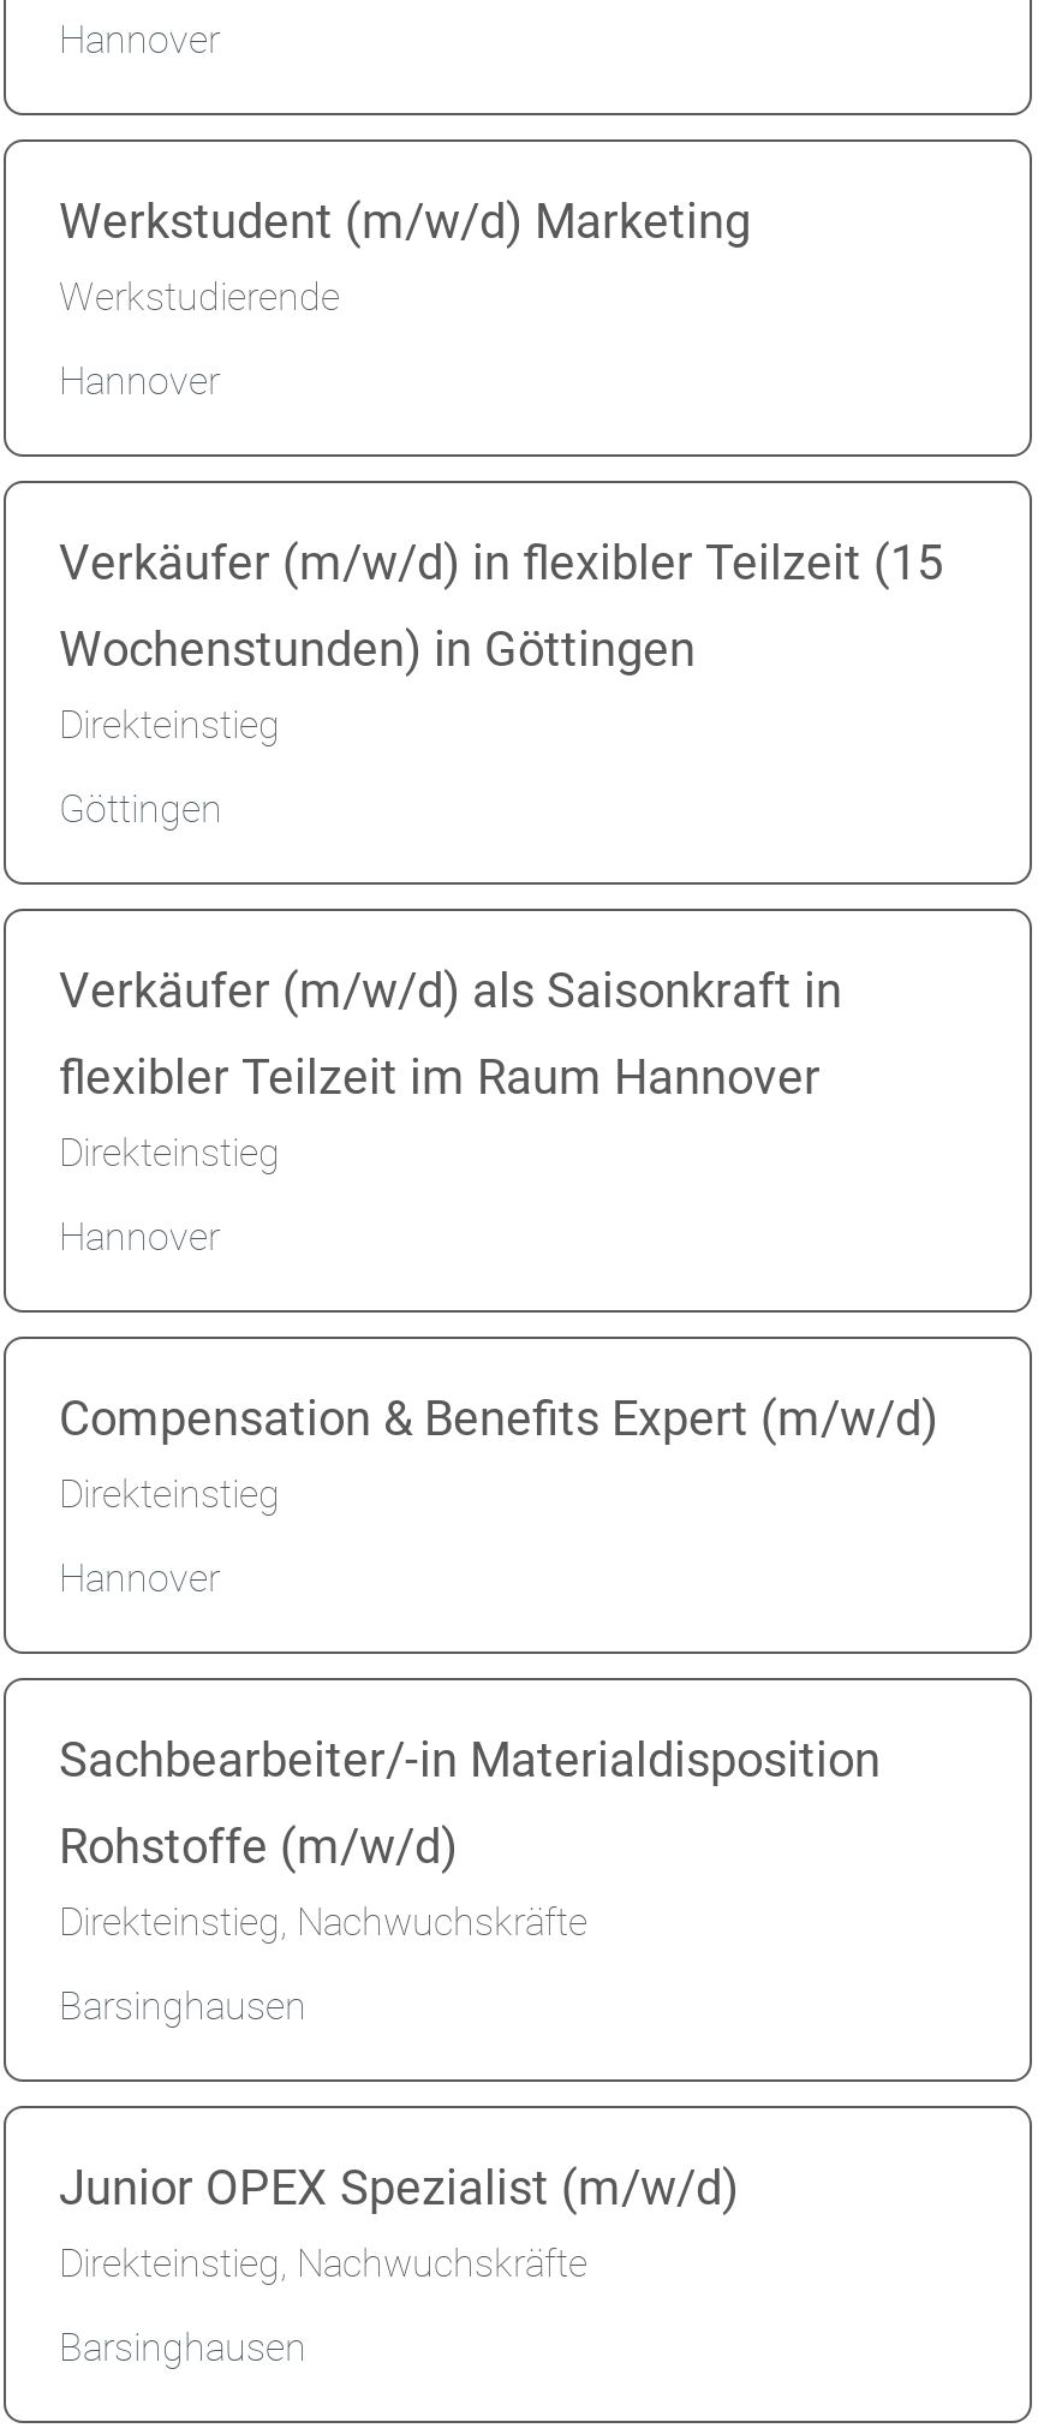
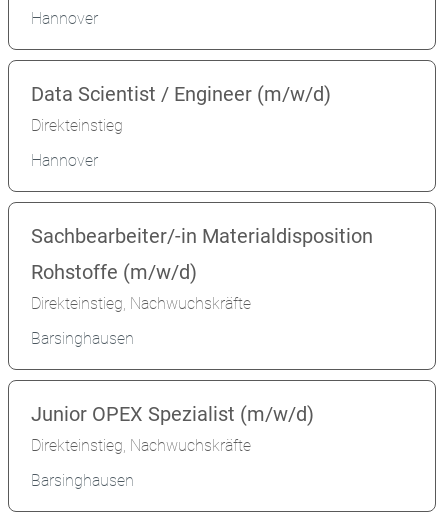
[59,193,943,1448] Werkstudent (m/w/d) Marketing | Werkstudierende | Hannover | Verkäufer (m/w/d) in flexibler Teilzeit (15 | Wochenstunden) in Göttingen | Direkteinstieg | Göttingen | Verkäufer (m/w/d) als Saisonkraft in | flexibler Teilzeit im Raum Hannover | Direkteinstieg | Hannover | Compensation & Benefits Expert (m/w/d) -> [31,82,331,106] Data Scientist / Engineer (m/w/d)

